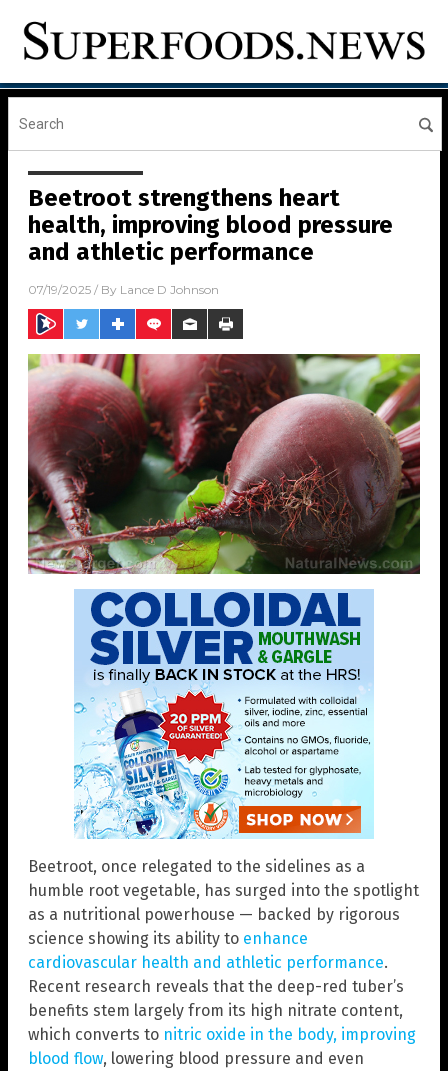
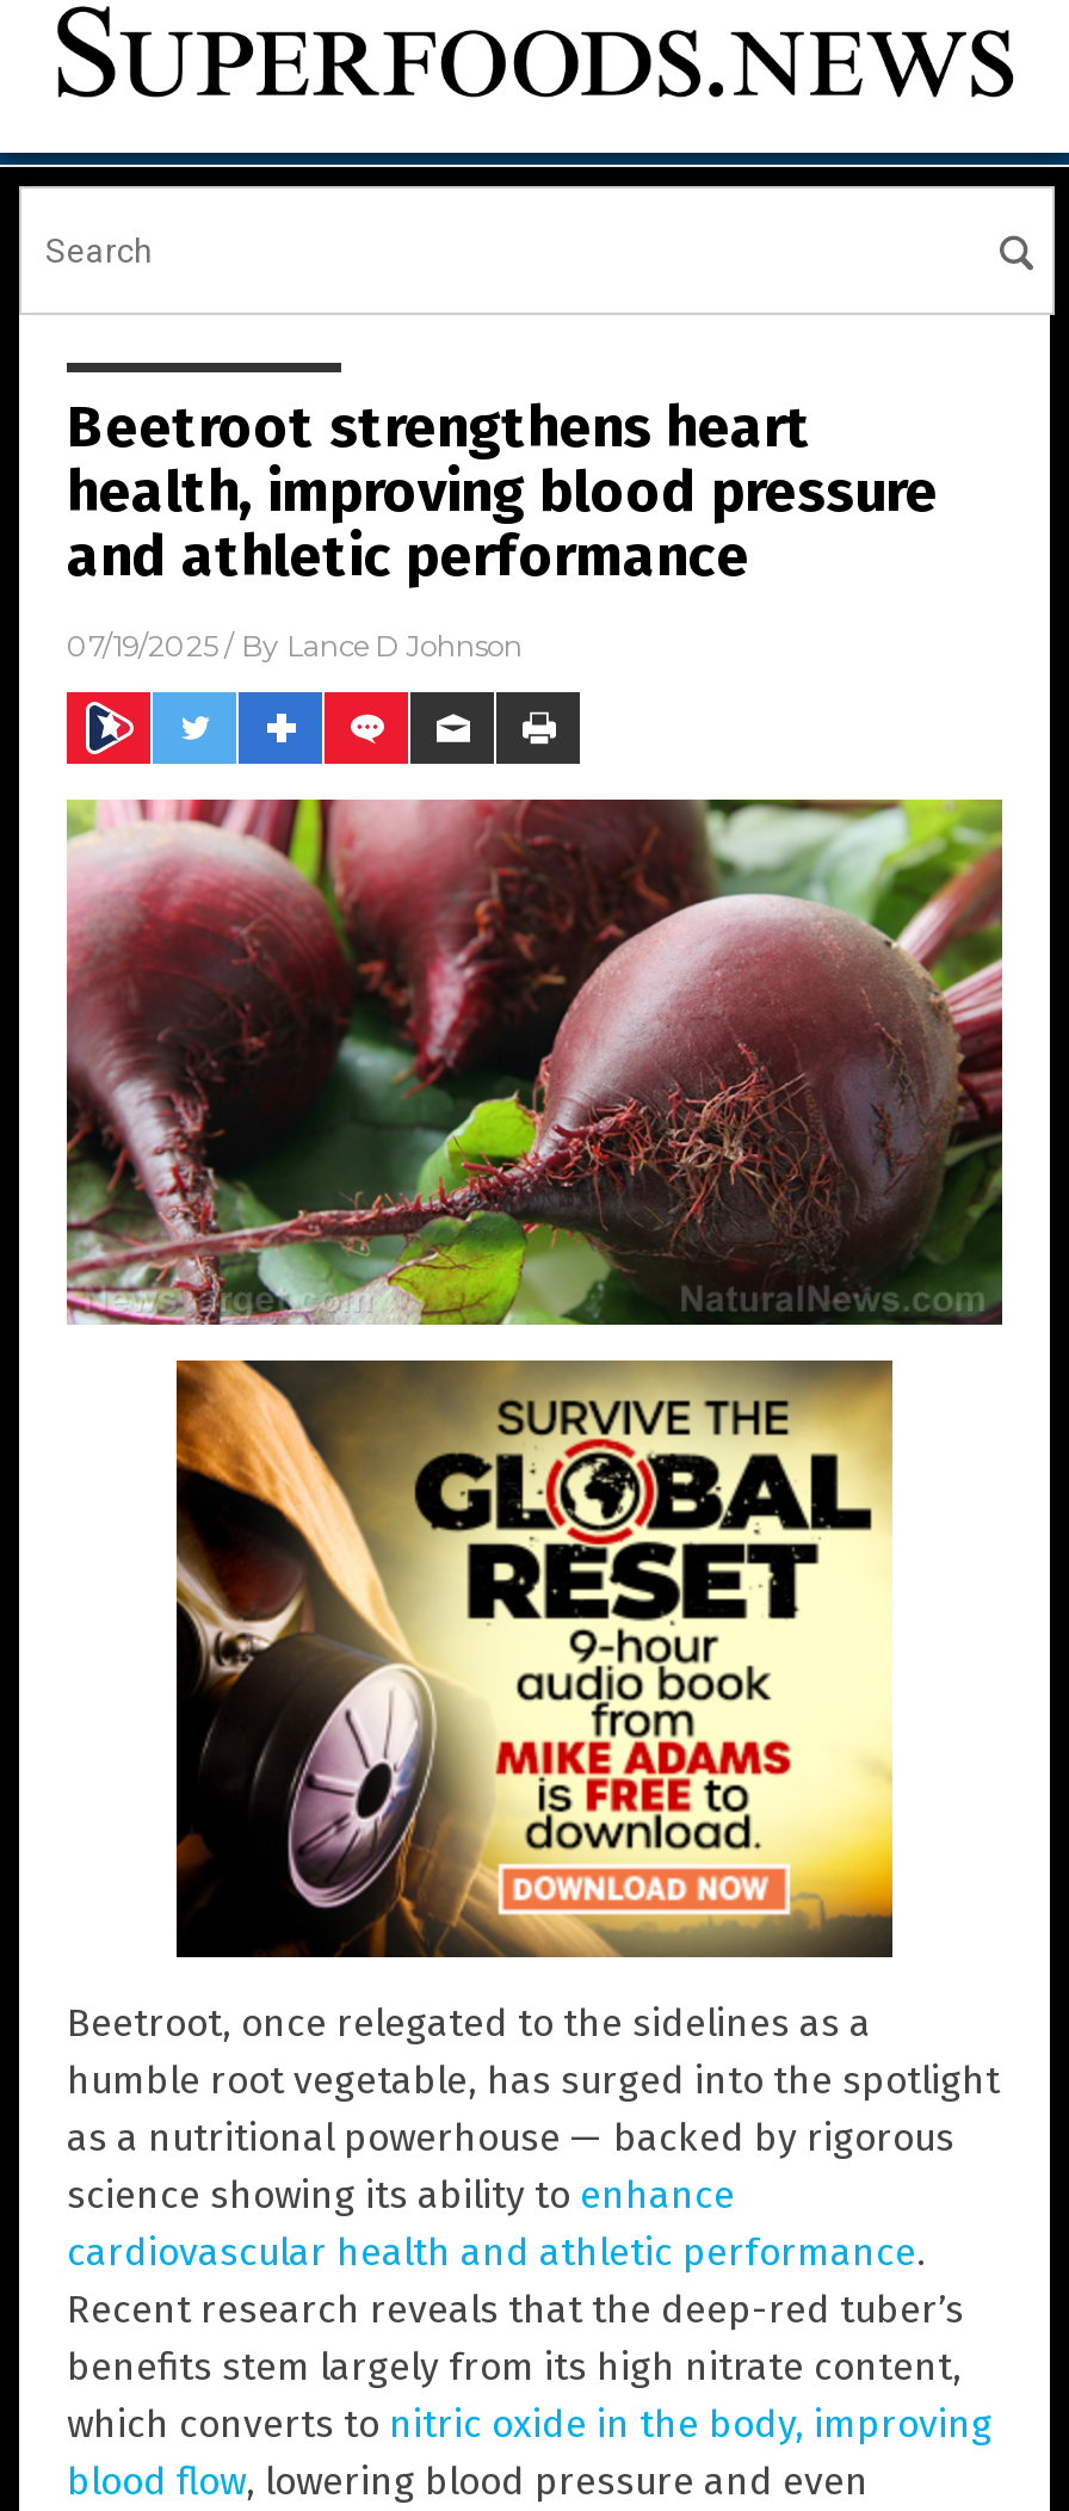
[73,589,374,840] [image] -> [174,1358,895,1960] [image]

